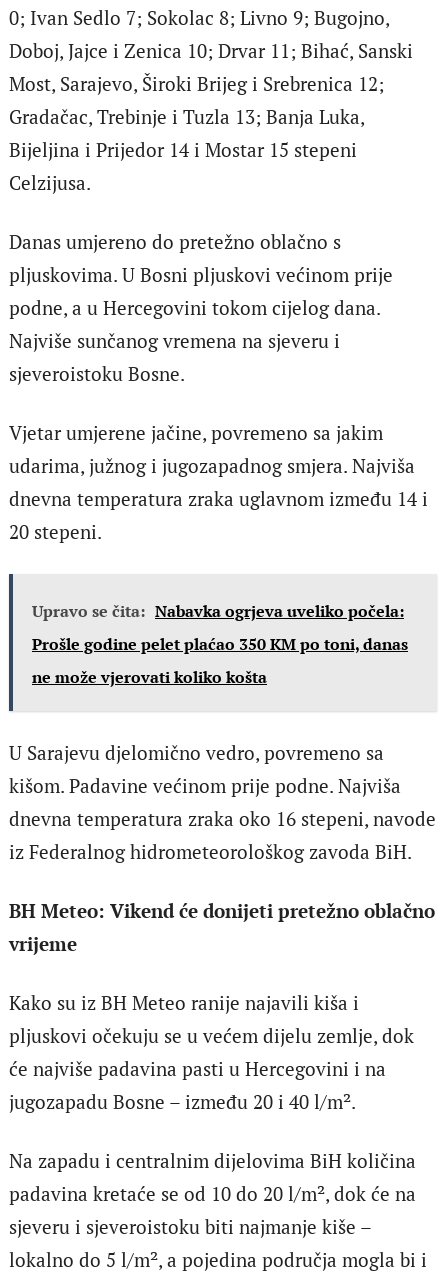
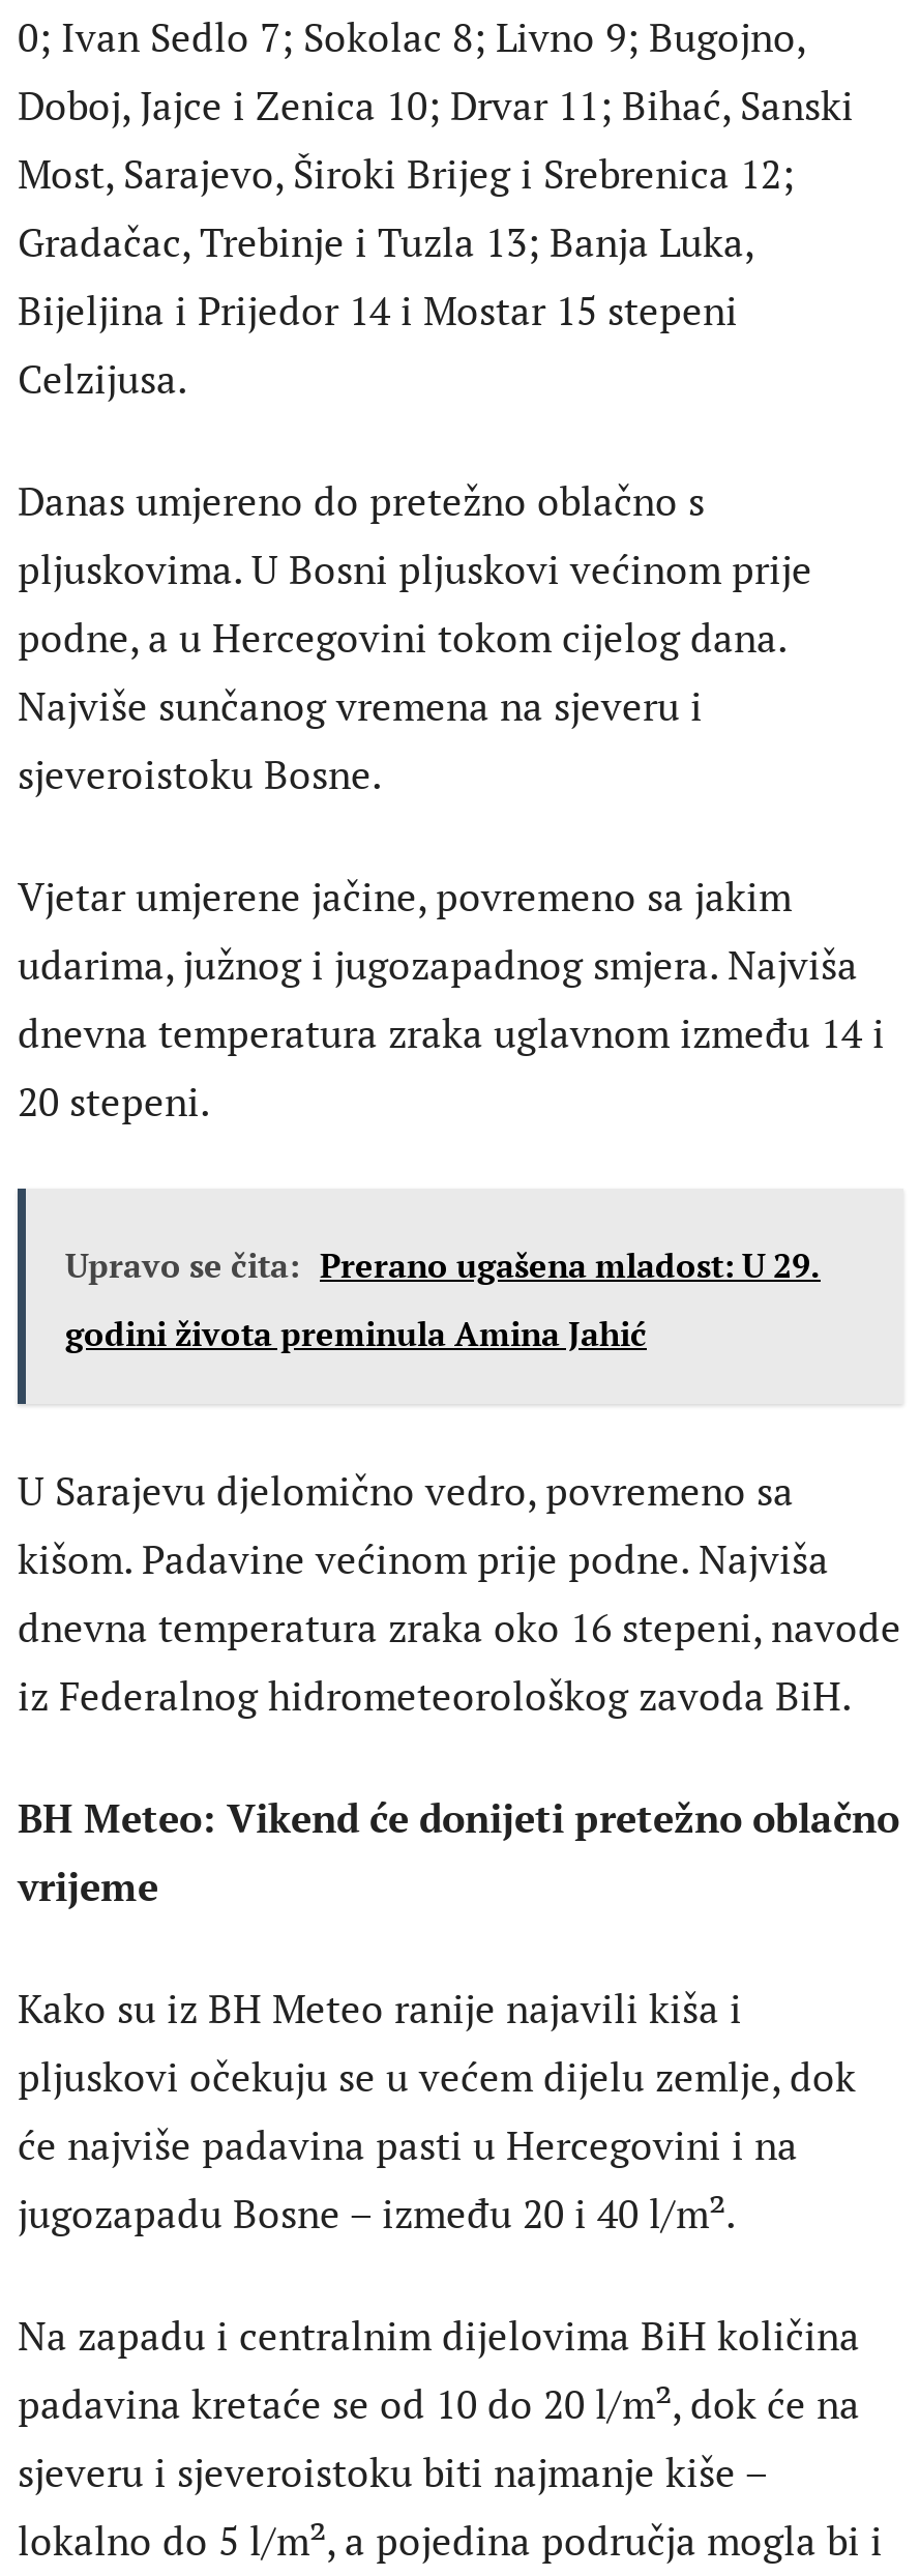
[32,600,408,688] Upravo se čita: Nabavka ogrjeva uveliko počela: | Prošle godine pelet plaćao 350 KM po toni, danas | ne može vjerovati koliko košta -> [65,1242,821,1356] Upravo se čita: Prerano ugašena mladost: U 29. | godini života preminula Amina Jahić

